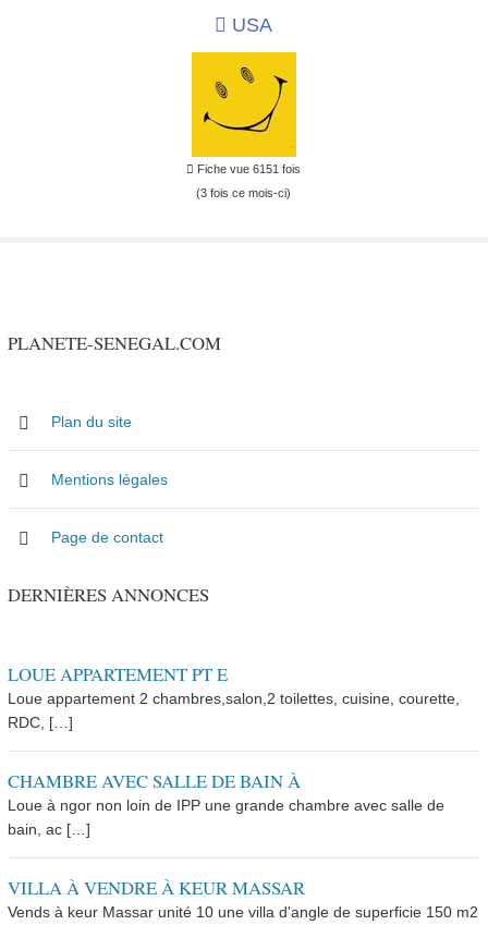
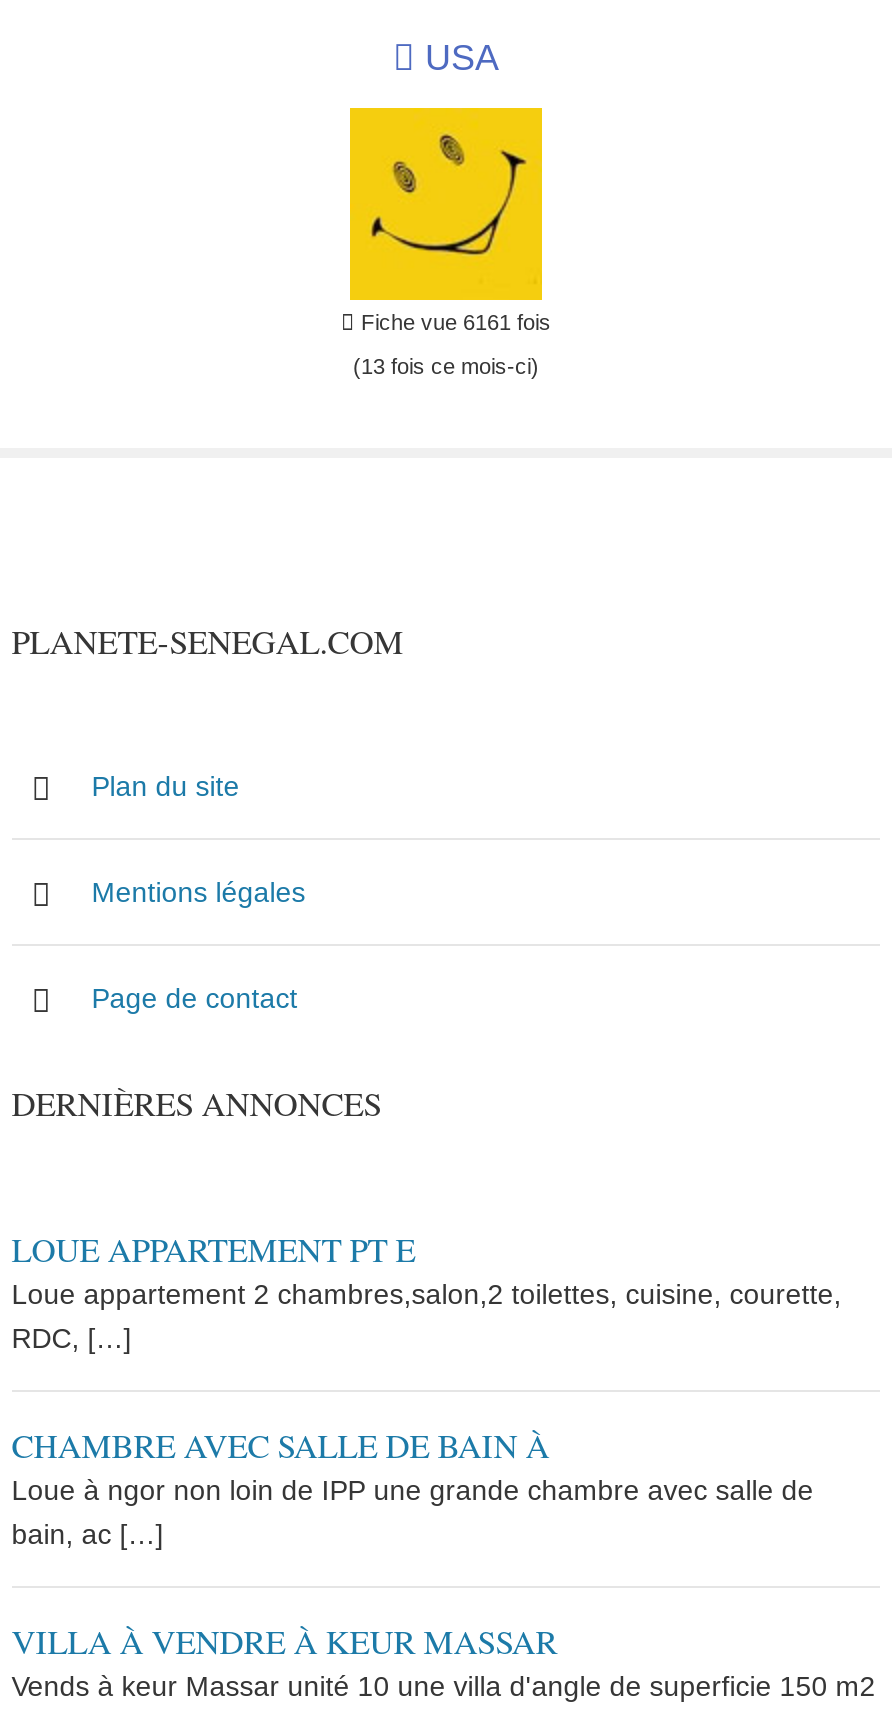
[194,162,301,176] Fiche vue 6151 fois -> [355,310,551,334] Fiche vue 6161 fois
[197,186,291,199] (3 fois ce mois-ci) -> [353,354,539,378] (13 fois ce mois-ci)

